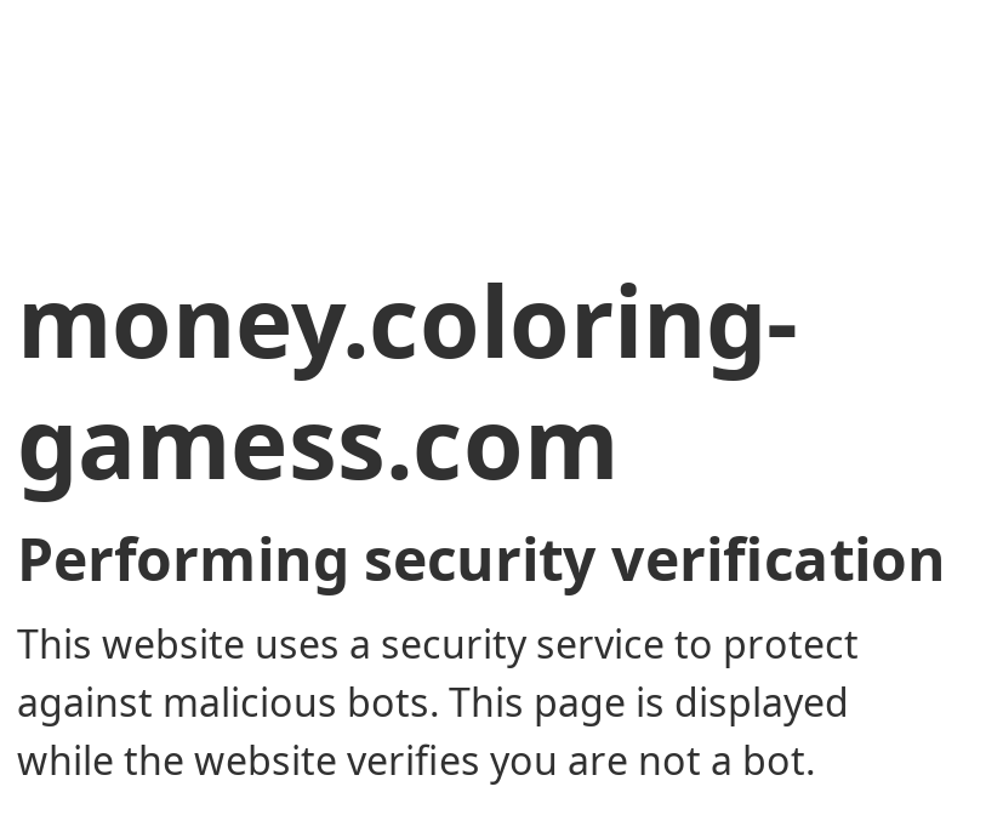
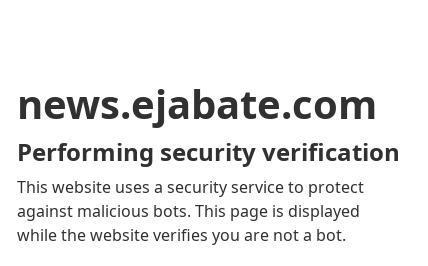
[17,253,798,508] money.coloring- | gamess.com -> [17,76,377,131] news.ejabate.com

